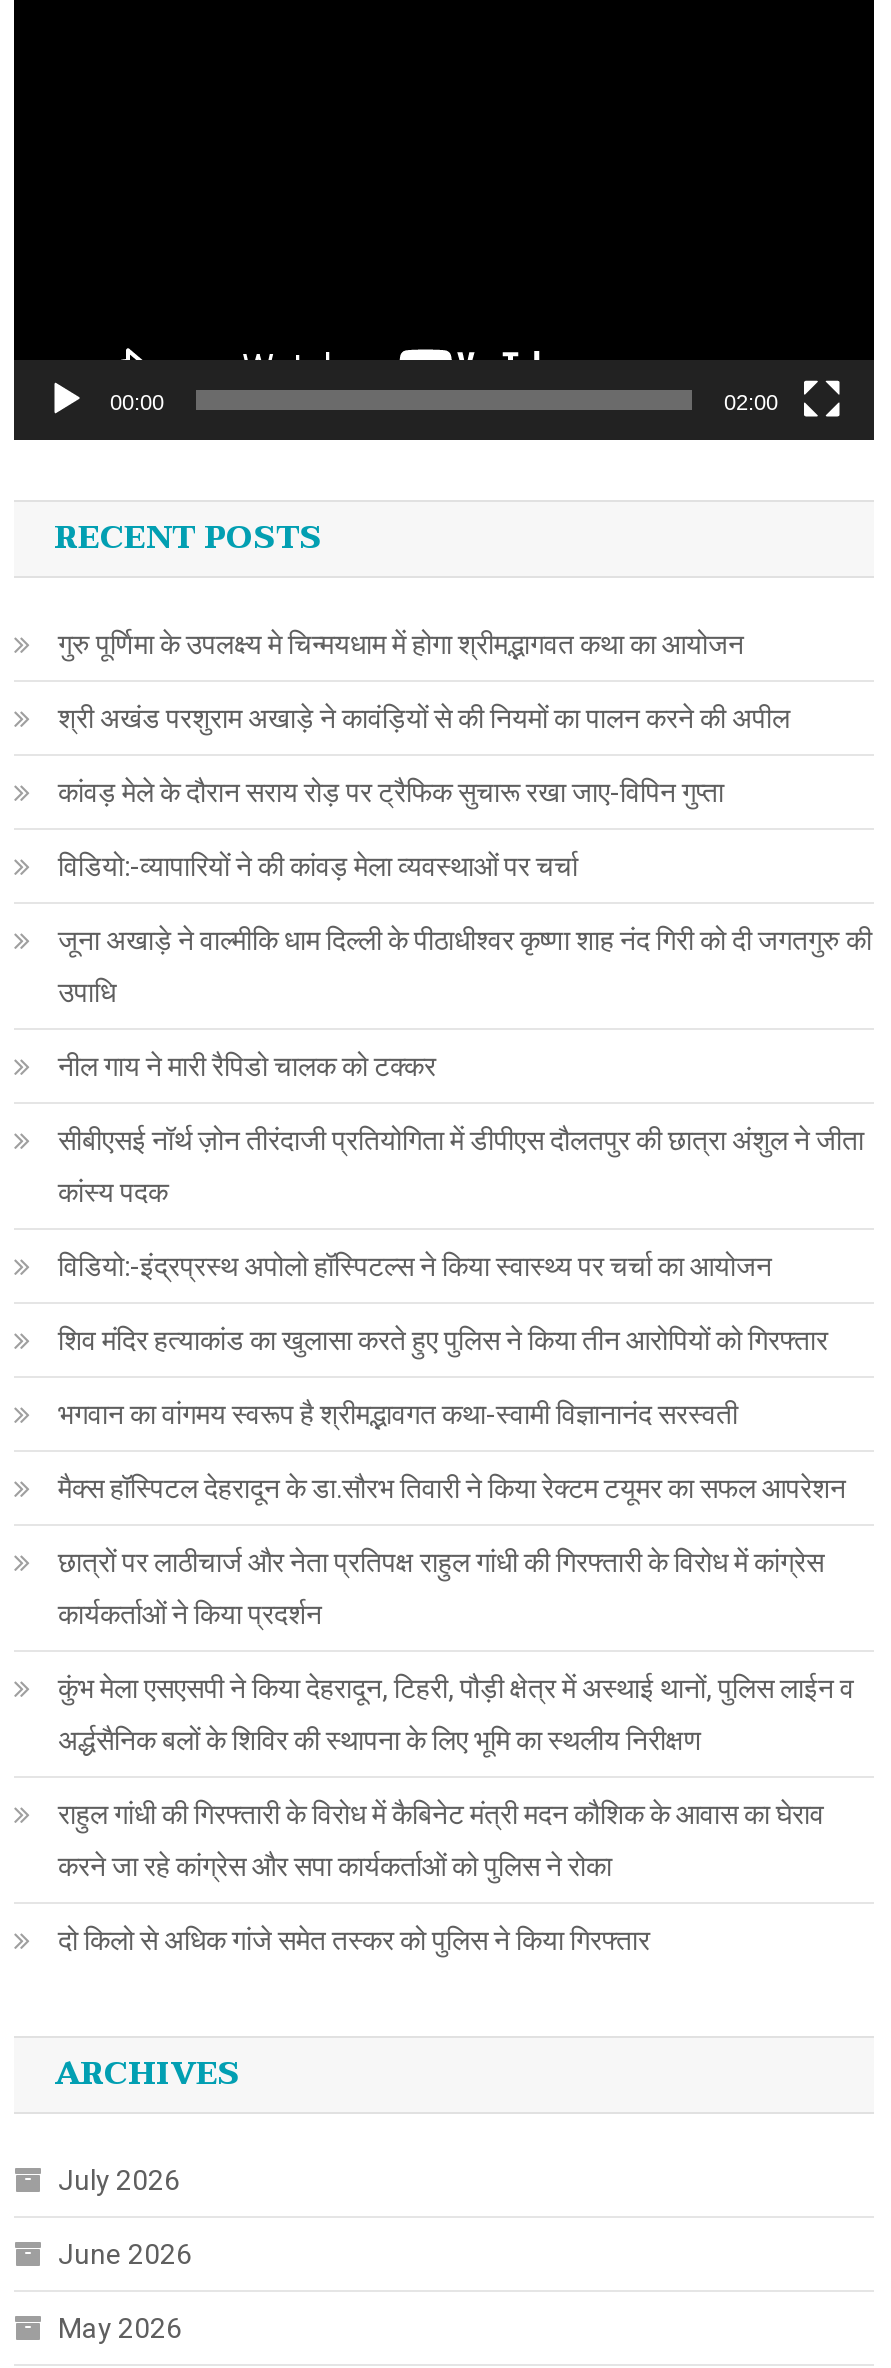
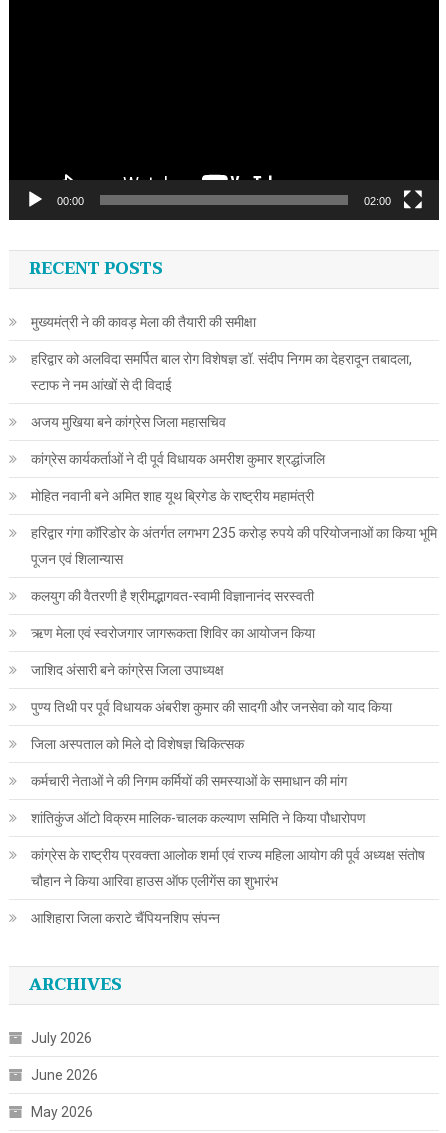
[58,628,872,1956] गुरु पूर्णिमा के उपलक्ष्य मे चिन्मयधाम में होगा श्रीमद्भागवत कथा का आयोजन | श्री अखंड परशुराम अखाड़े ने कावंड़ियों से की नियमों का पालन करने की अपील | कांवड़ मेले के दौरान सराय रोड़ पर ट्रैफिक सुचारू रखा जाए-विपिन गुप्ता | विडियो:-व्यापारियों ने की कांवड़ मेला व्यवस्थाओं पर चर्चा | जूना अखाड़े ने वाल्मीकि धाम दिल्ली के पीठाधीश्वर कृष्णा शाह नंद गिरी को दी जगतगुरु की | उपाधि | नील गाय ने मारी रैपिडो चालक को टक्कर | सीबीएसई नॉर्थ ज़ोन तीरंदाजी प्रतियोगिता में डीपीएस दौलतपुर की छात्रा अंशुल ने जीता | कांस्य पदक | विडियो:-इंद्रप्रस्थ अपोलो हॉस्पिटल्स ने किया स्वास्थ्य पर चर्चा का आयोजन | शिव मंदिर हत्याकांड का खुलासा करते हुए पुलिस ने किया तीन आरोपियों को गिरफ्तार | भगवान का वांगमय स्वरूप है श्रीमद्भावगत कथा-स्वामी विज्ञानानंद सरस्वती | मैक्स हॉस्पिटल देहरादून के डा.सौरभ तिवारी ने किया रेक्टम टयूमर का सफल आपरेशन | छात्रों पर लाठीचार्ज और नेता प्रतिपक्ष राहुल गांधी की गिरफ्तारी के विरोध में कांग्रेस | कार्यकर्ताओं ने किया प्रदर्शन | कुंभ मेला एसएसपी ने किया देहरादून, टिहरी, पौड़ी क्षेत्र में अस्थाई थानों, पुलिस लाईन व | अर्द्धसैनिक बलों के शिविर की स्थापना के लिए भूमि का स्थलीय निरीक्षण | राहुल गांधी की गिरफ्तारी के विरोध में कैबिनेट मंत्री मदन कौशिक के आवास का घेराव | करने जा रहे कांग्रेस और सपा कार्यकर्ताओं को पुलिस ने रोका | दो किलो से अधिक गांजे समेत तस्कर को पुलिस ने किया गिरफ्तार -> [31,314,437,926] मुख्यमंत्री ने की कावड़ मेला की तैयारी की समीक्षा | हरिद्वार को अलविदा समर्पित बाल रोग विशेषज्ञ डॉ. संदीप निगम का देहरादून तबादला, | स्टाफ ने नम आंखों से दी विदाई | अजय मुखिया बने कांग्रेस जिला महासचिव | कांग्रेस कार्यकर्ताओं ने दी पूर्व विधायक अमरीश कुमार श्रद्धांजलि | मोहित नवानी बने अमित शाह यूथ ब्रिगेड के राष्ट्रीय महामंत्री | हरिद्वार गंगा कॉरिडोर के अंतर्गत लगभग 235 करोड़ रुपये की परियोजनाओं का किया भूमि | पूजन एवं शिलान्यास | कलयुग की वैतरणी है श्रीमद्भागवत-स्वामी विज्ञानानंद सरस्वती | ऋण मेला एवं स्वरोजगार जागरूकता शिविर का आयोजन किया | जाशिद अंसारी बने कांग्रेस जिला उपाध्यक्ष | पुण्य तिथी पर पूर्व विधायक अंबरीश कुमार की सादगी और जनसेवा को याद किया | जिला अस्पताल को मिले दो विशेषज्ञ चिकित्सक | कर्मचारी नेताओं ने की निगम कर्मियों की समस्याओं के समाधान की मांग | शांतिकुंज ऑटो विक्रम मालिक-चालक कल्याण समिति ने किया पौधारोपण | कांग्रेस के राष्ट्रीय प्रवक्ता आलोक शर्मा एवं राज्य महिला आयोग की पूर्व अध्यक्ष संतोष | चौहान ने किया आरिवा हाउस ऑफ एलीगेंस का शुभारंभ | आशिहारा जिला कराटे चैंपियनशिप संपन्न

